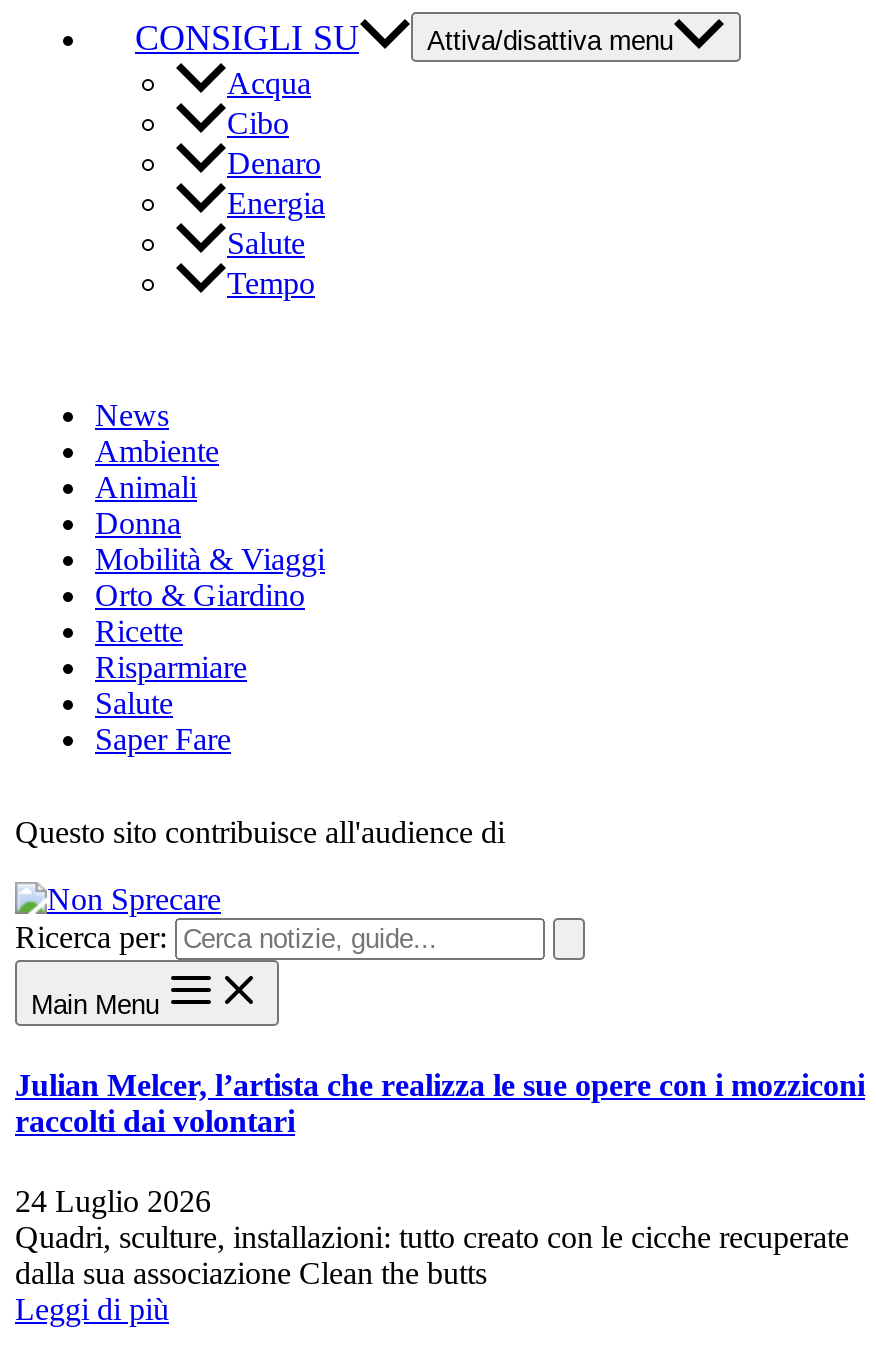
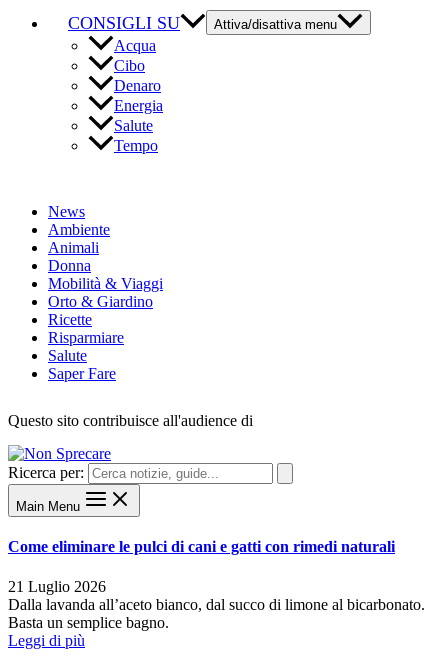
[15,1069,865,1139] Julian Melcer, l’artista che realizza le sue opere con i mozziconi | raccolti dai volontari -> [8,538,395,555] Come eliminare le pulci di cani e gatti con rimedi naturali
[15,1184,849,1290] 24 Luglio 2026 | Quadri, sculture, installazioni: tutto creato con le cicche recuperate | dalla sua associazione Clean the butts -> [8,578,425,631] 21 Luglio 2026 | Dalla lavanda all’aceto bianco, dal succo di limone al bicarbonato. | Basta un semplice bagno.

